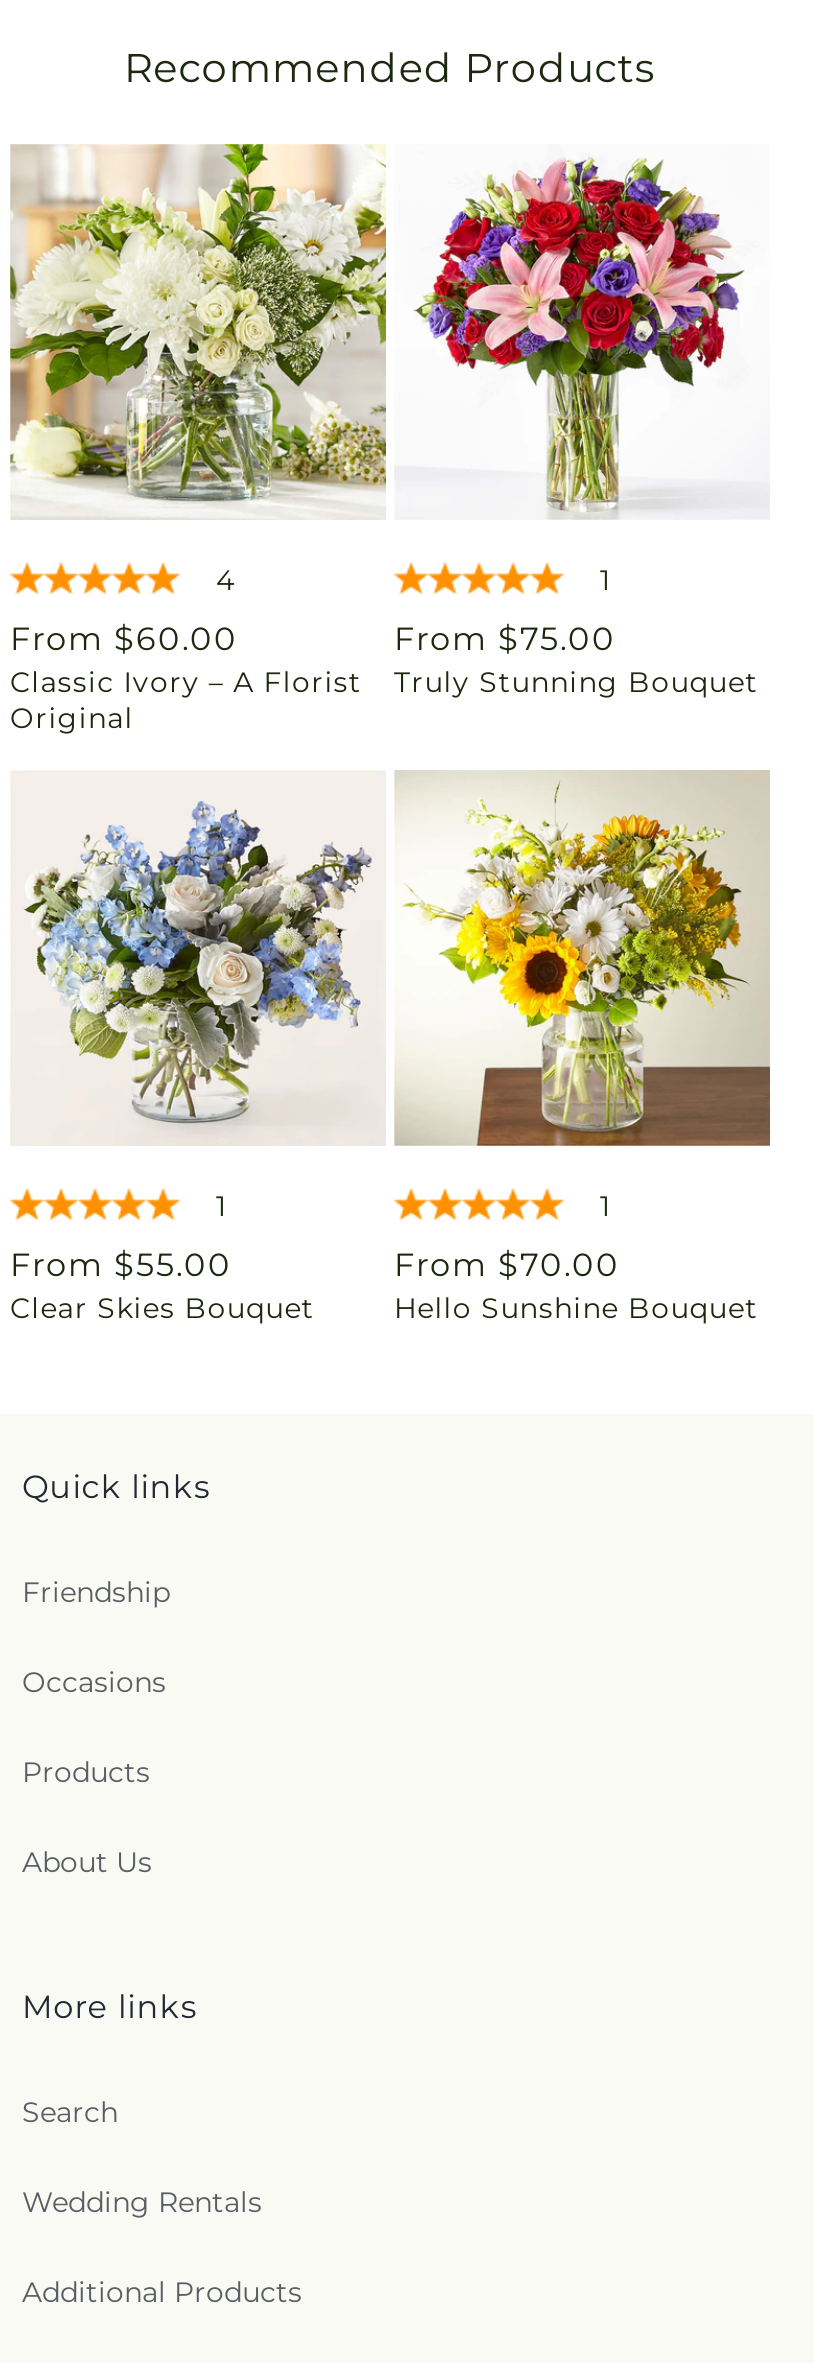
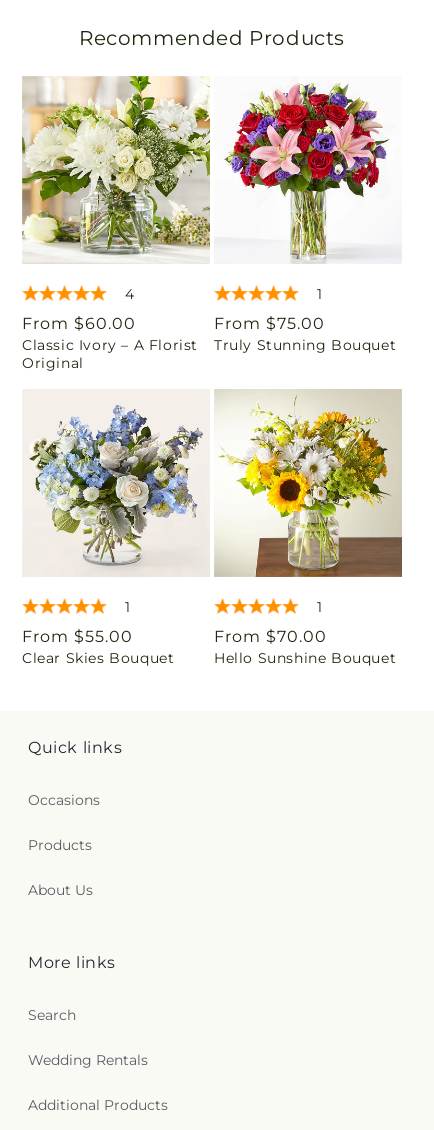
[22,1575,170,1611] Friendship -> none

